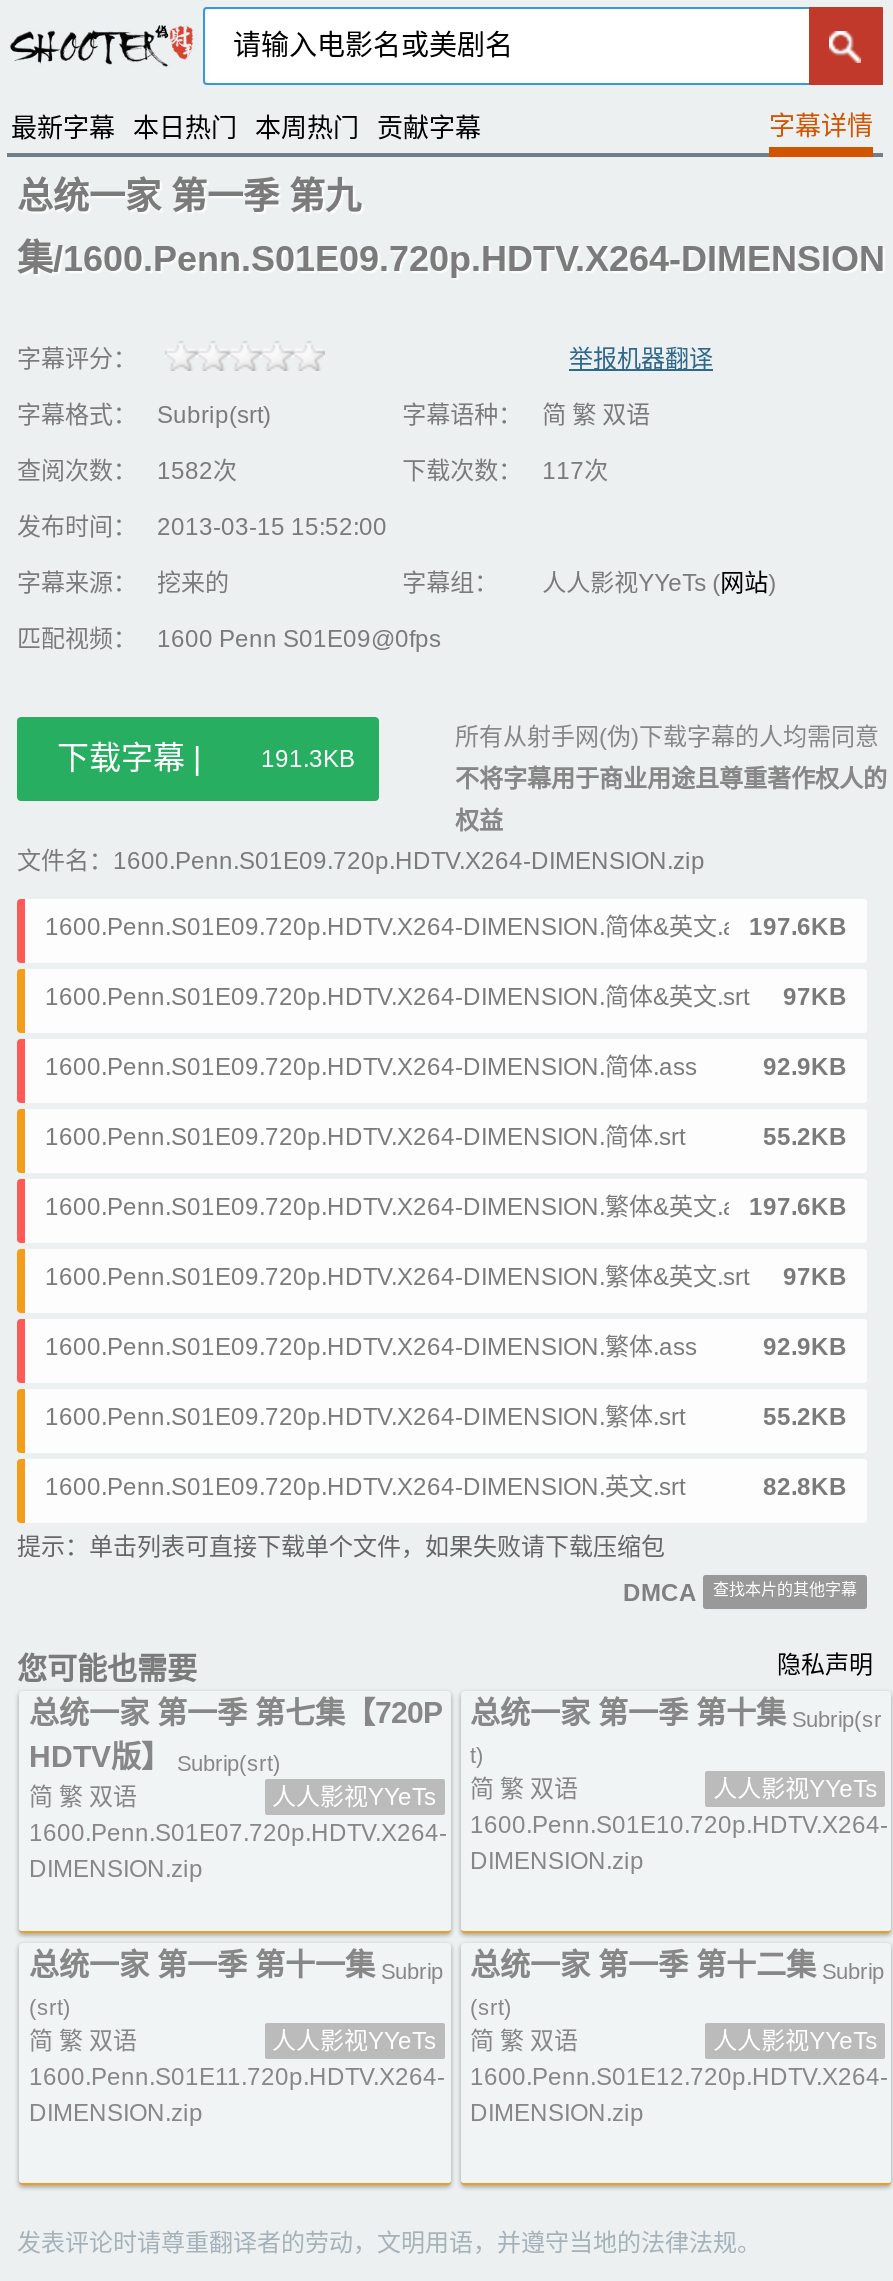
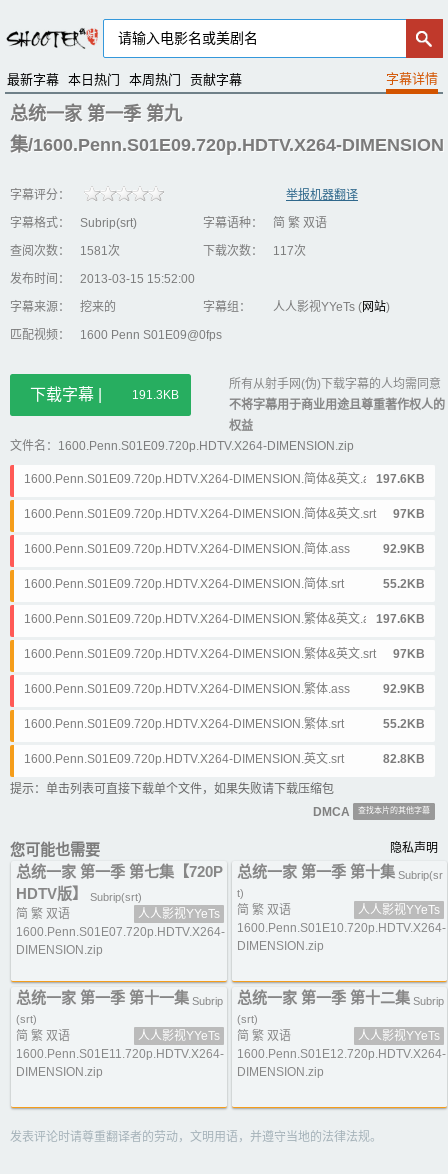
[17,457,237,485] 查阅次数： 1582次 -> [10,244,120,258] 查阅次数： 1581次

